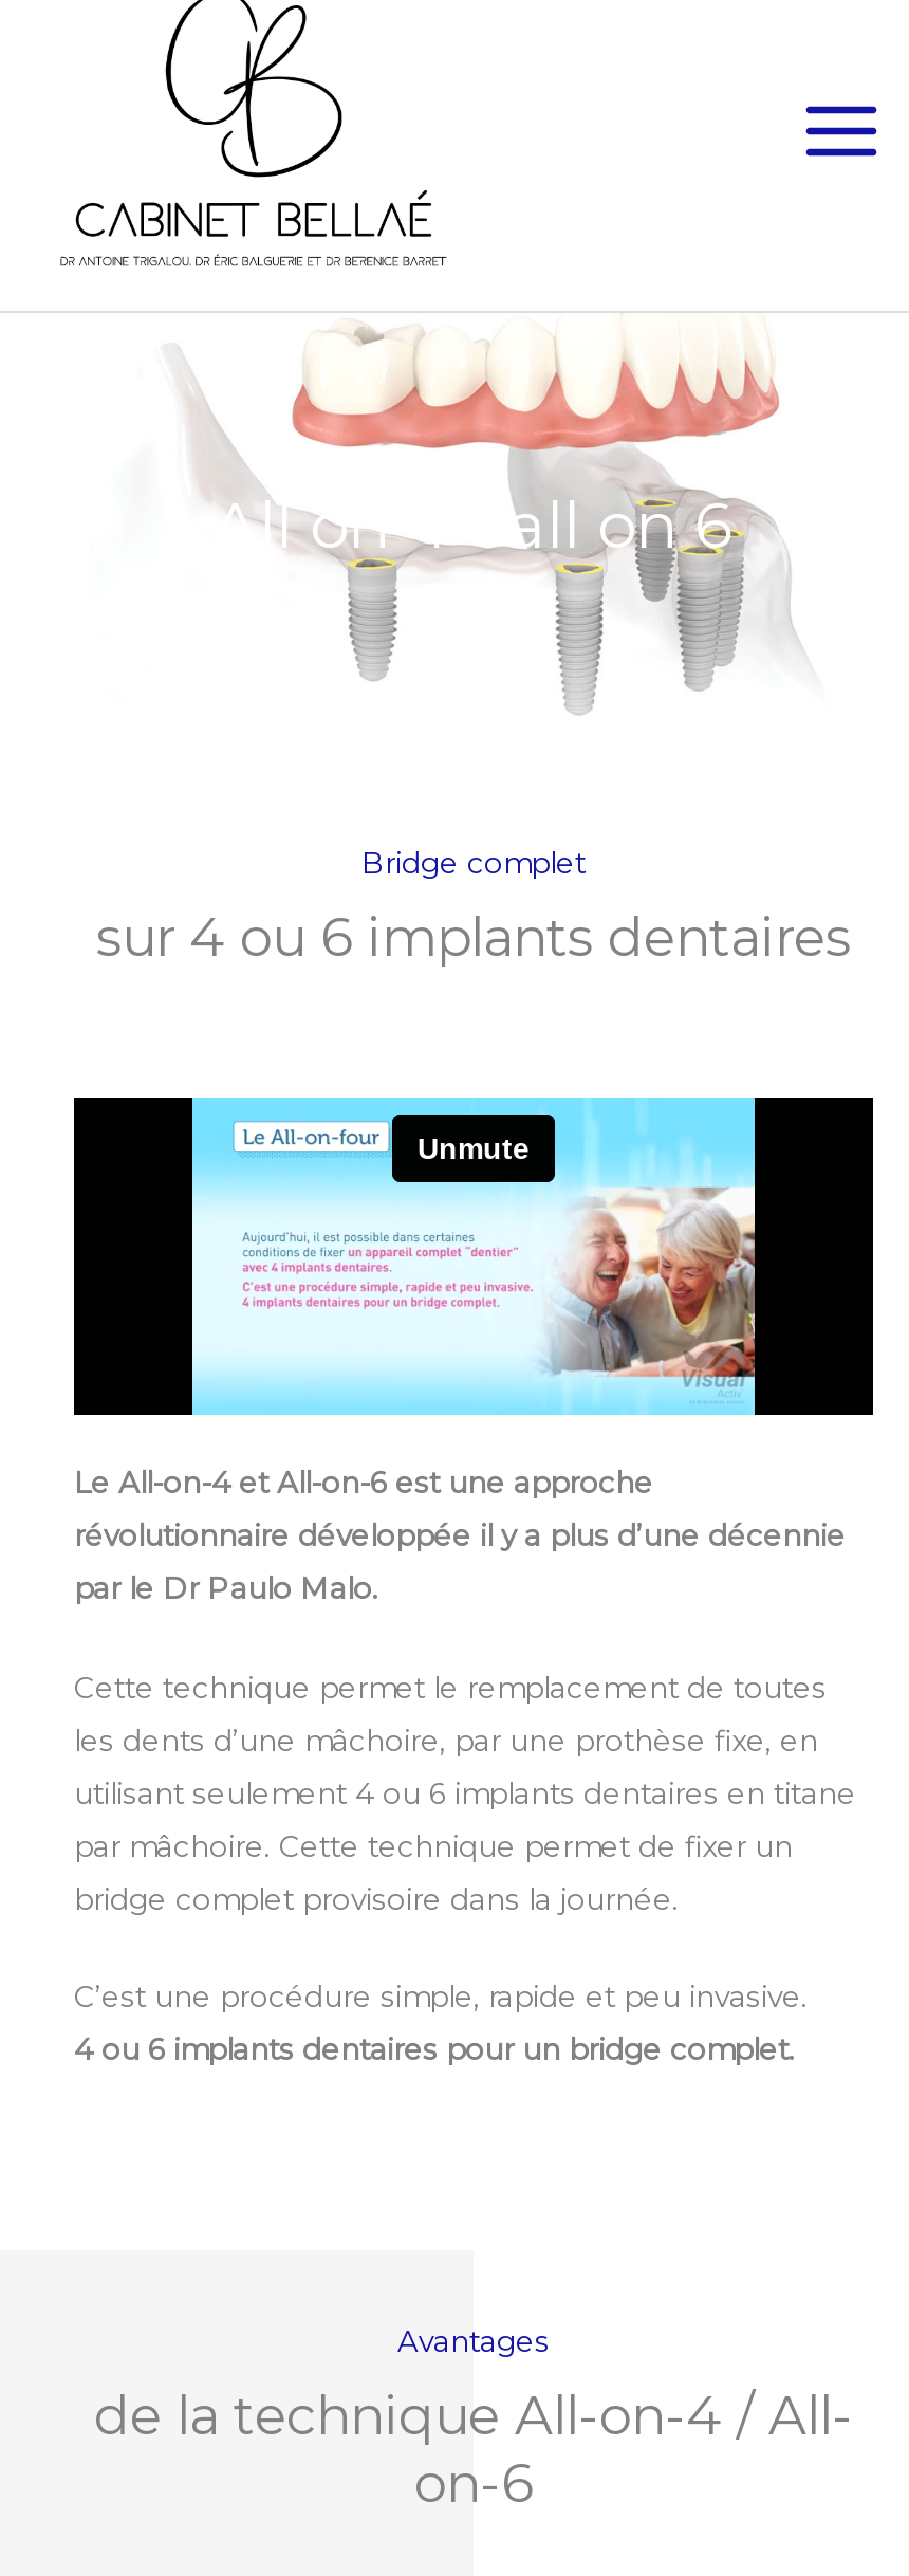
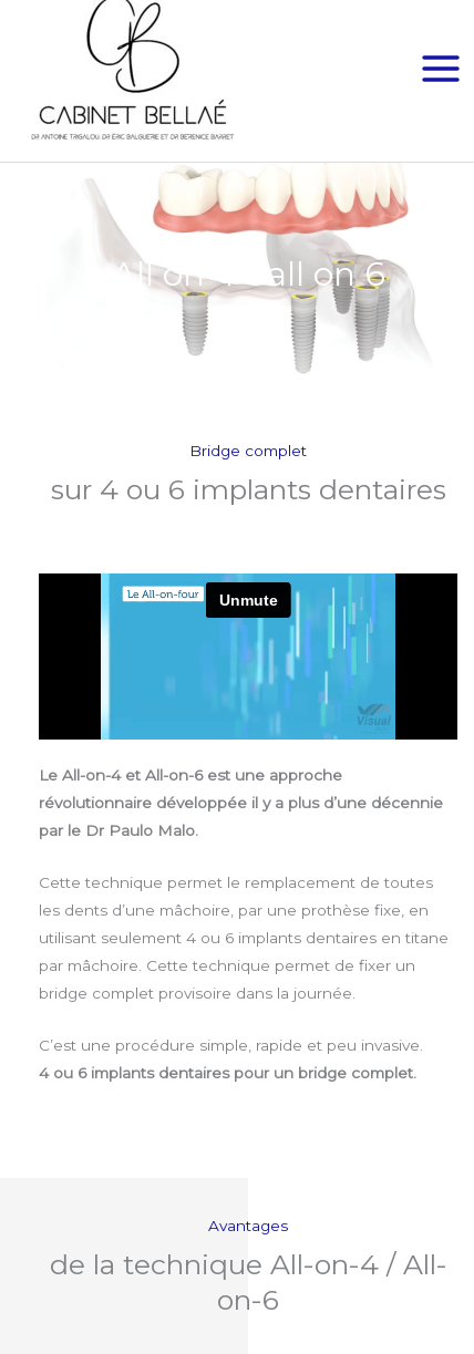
[209,1098,757,1415] [image] -> [109,573,396,740] [image]

